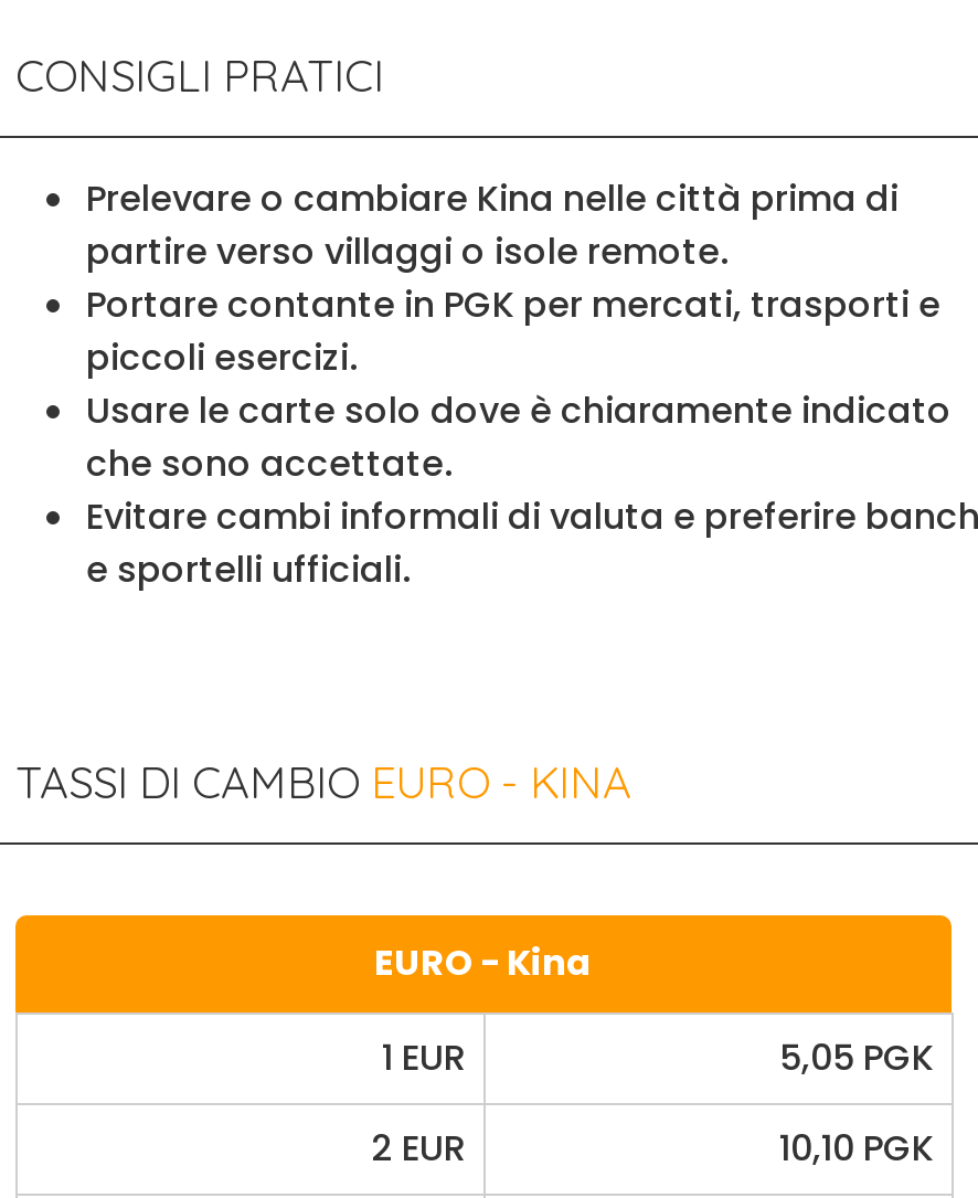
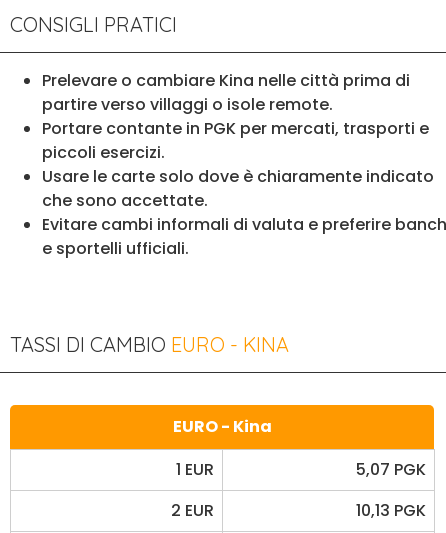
[779,1032,934,1083] 5,05 PGK -> [356,458,426,481] 5,07 PGK
[779,1123,934,1174] 10,10 PGK -> [356,499,426,522] 10,13 PGK

